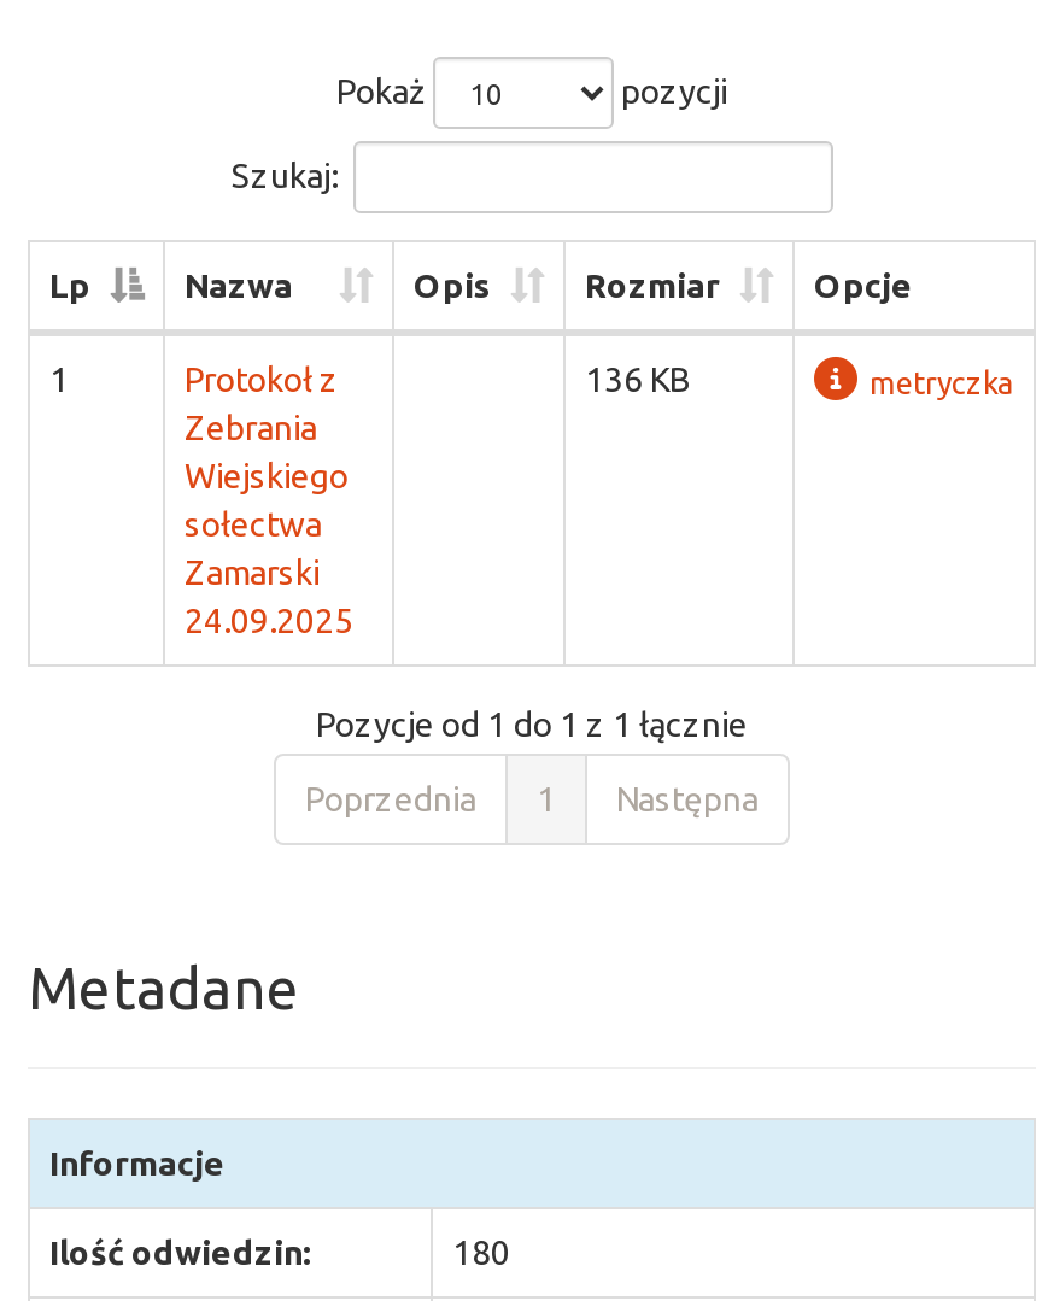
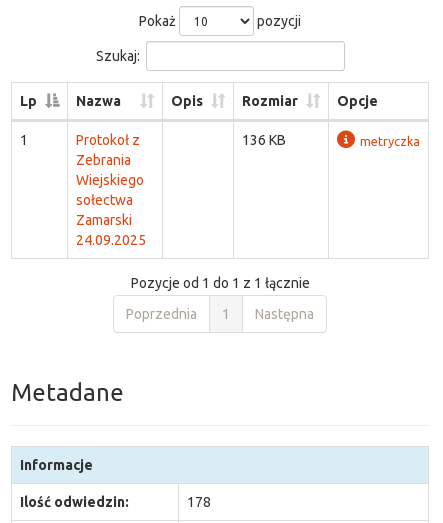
[452,1233,510,1272] 180 -> [187,494,211,510] 178

